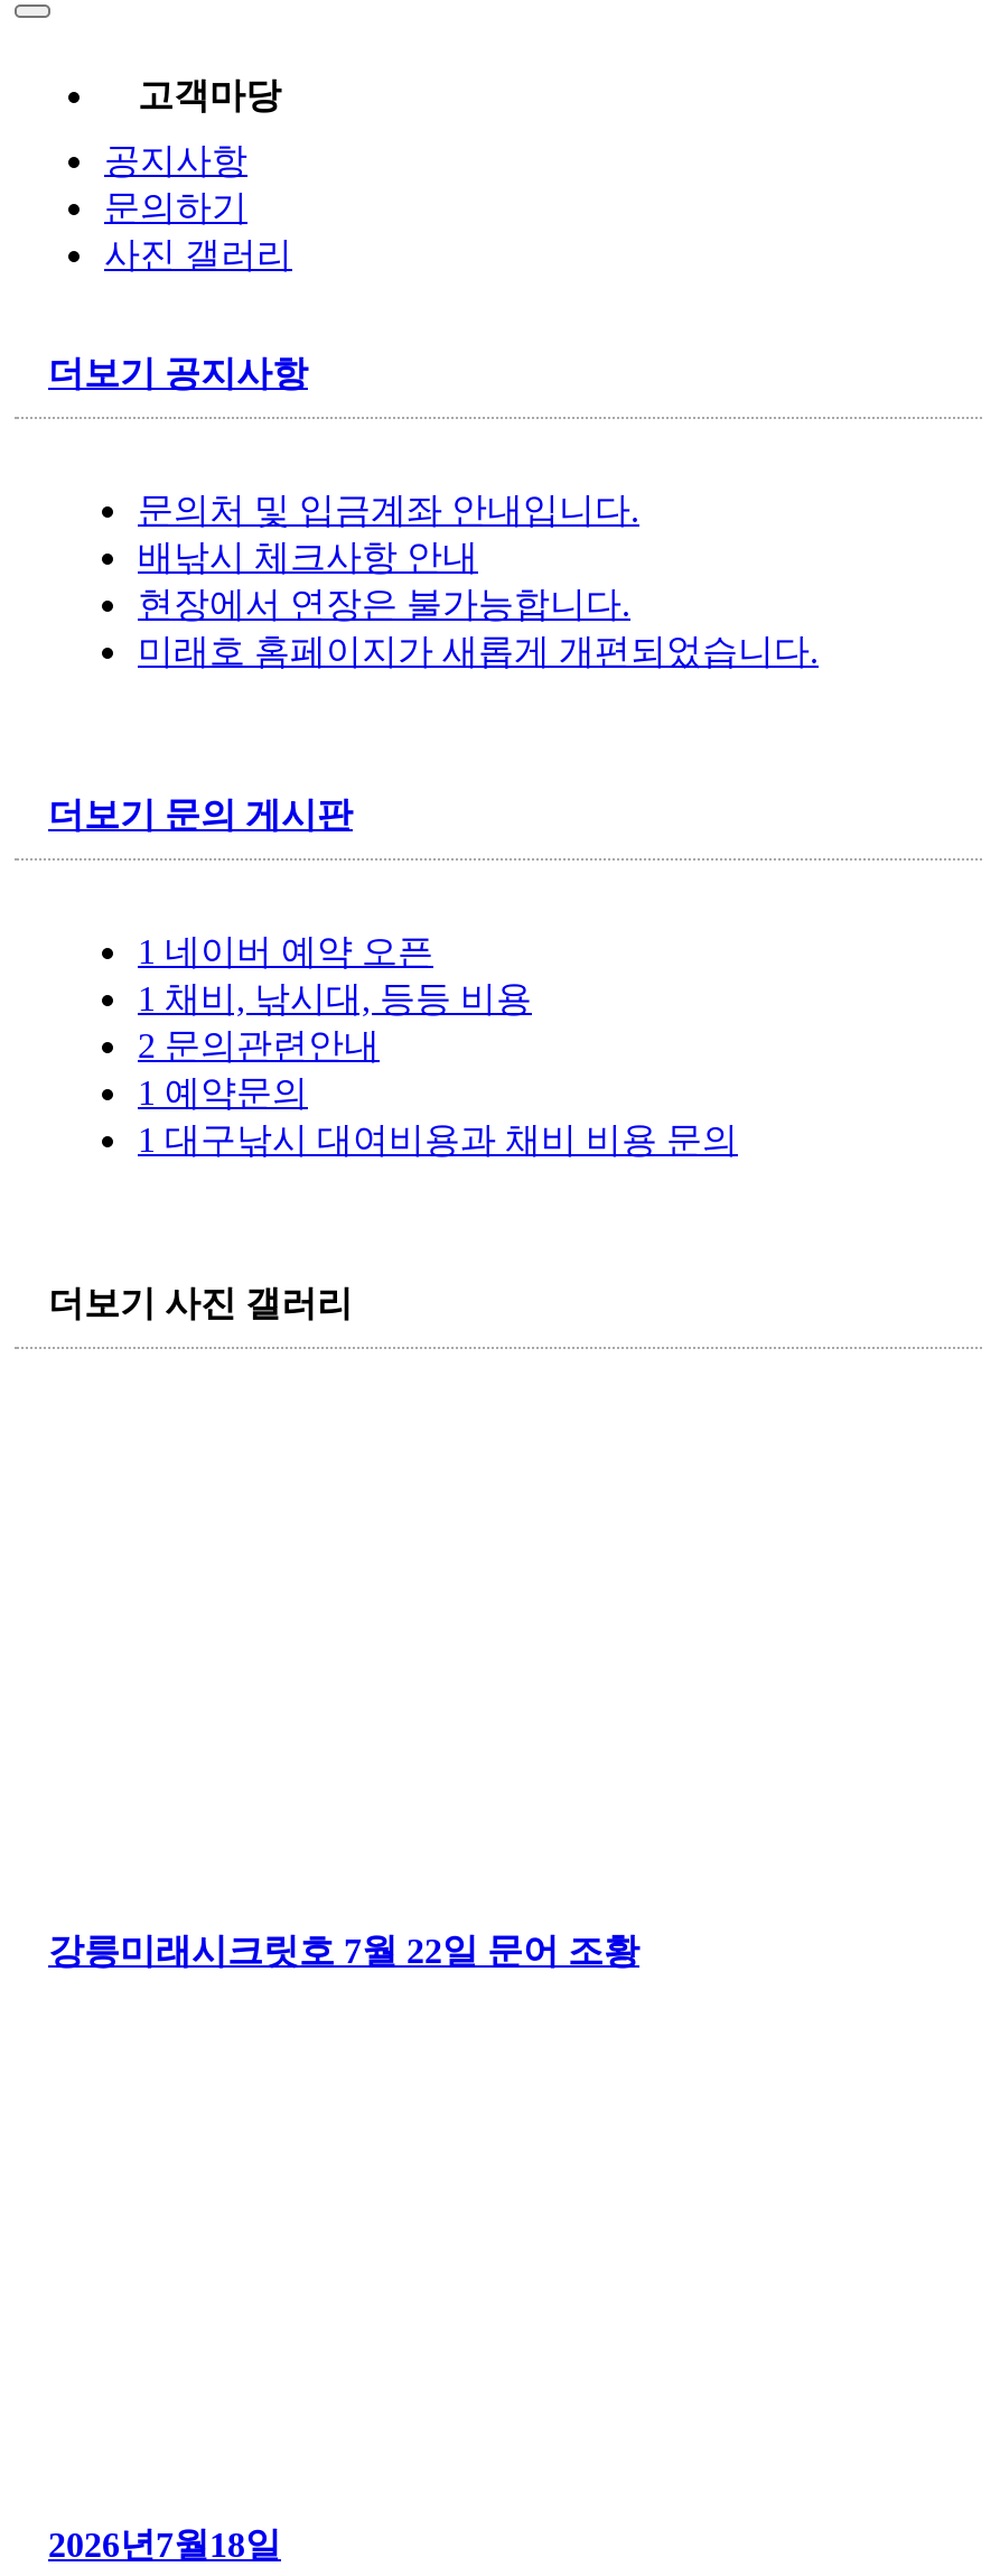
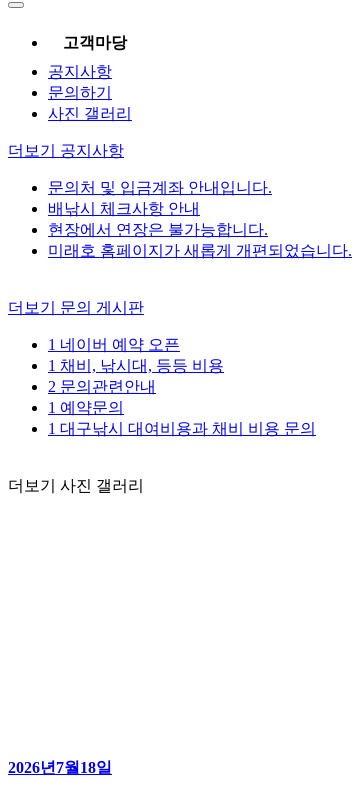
[48,1931,639,1969] 강릉미래시크릿호 7월 22일 문어 조황 -> none

